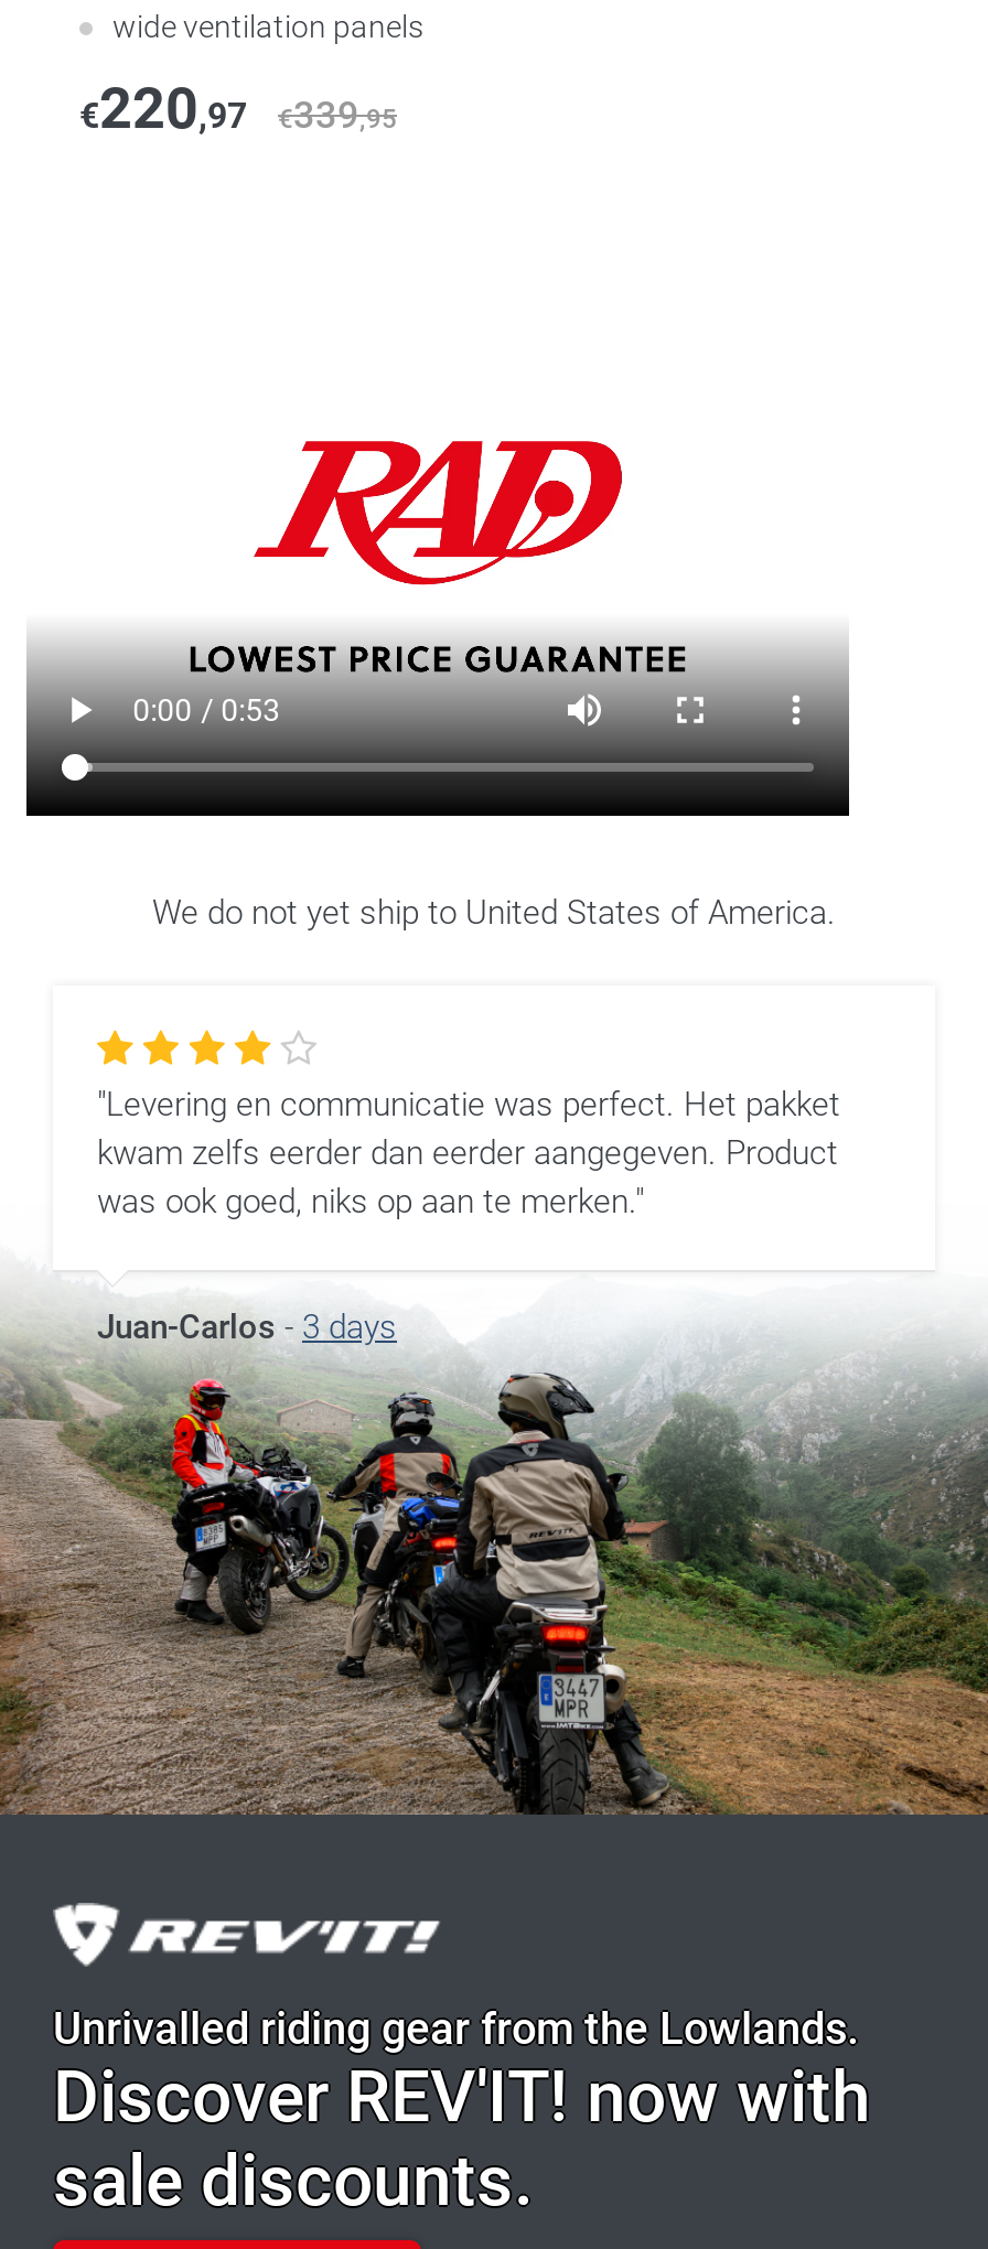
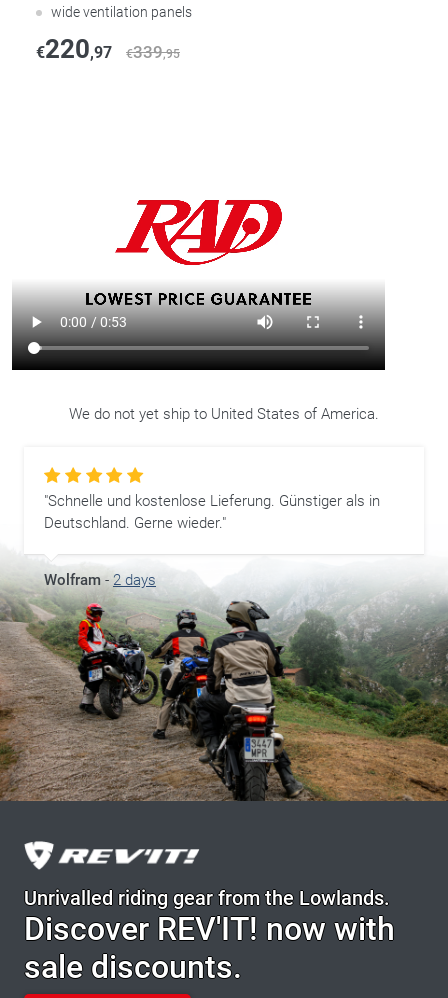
[97,1085,840,1222] "Levering en communicatie was perfect. Het pakket | kwam zelfs eerder dan eerder aangegeven. Product | was ook goed, niks op aan te merken." -> [44,492,380,532] "Schnelle und kostenlose Lieferung. Günstiger als in | Deutschland. Gerne wieder."
[97,1308,397,1347] Juan-Carlos - 3 days -> [44,571,156,589] Wolfram - 2 days

